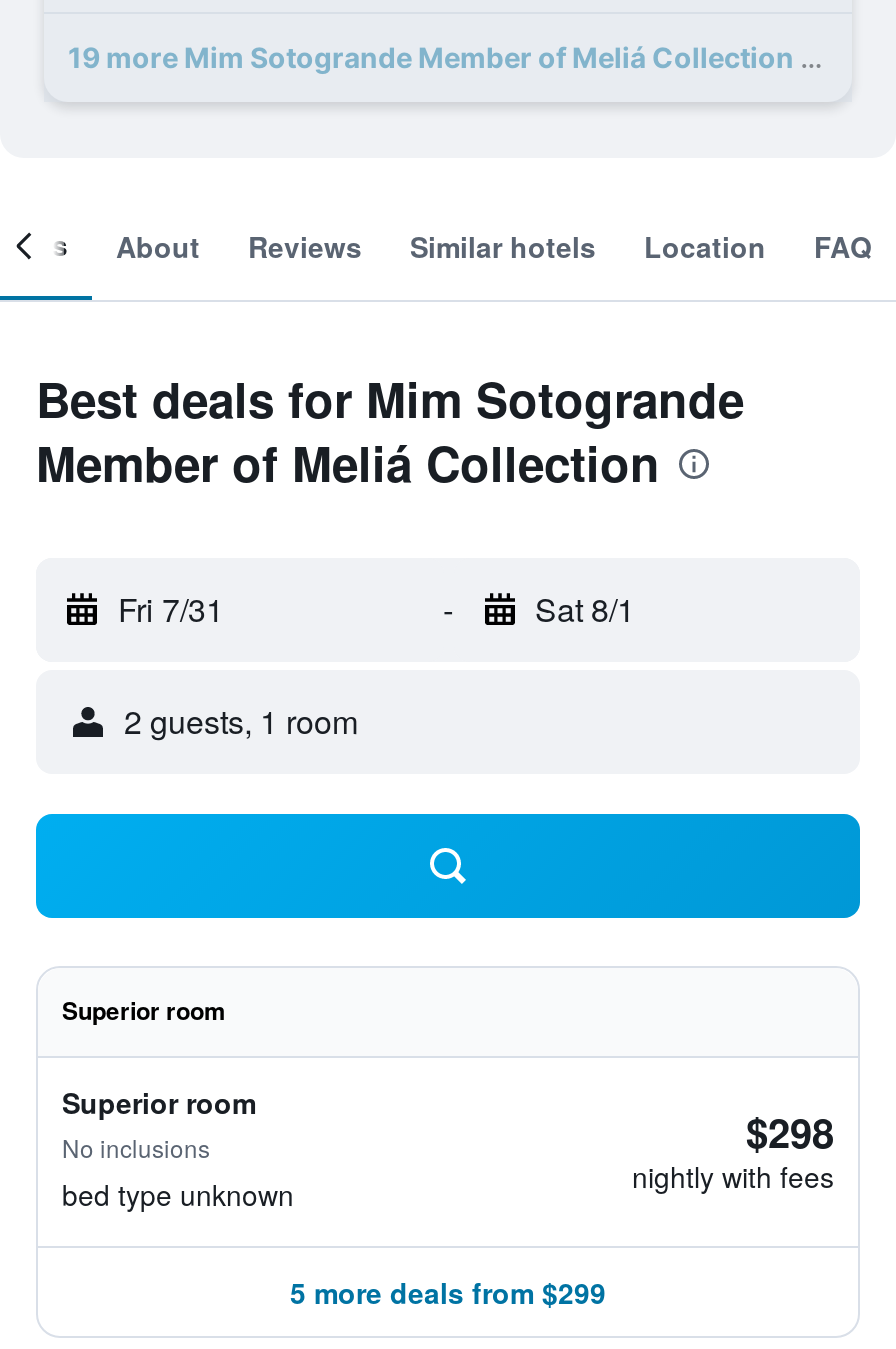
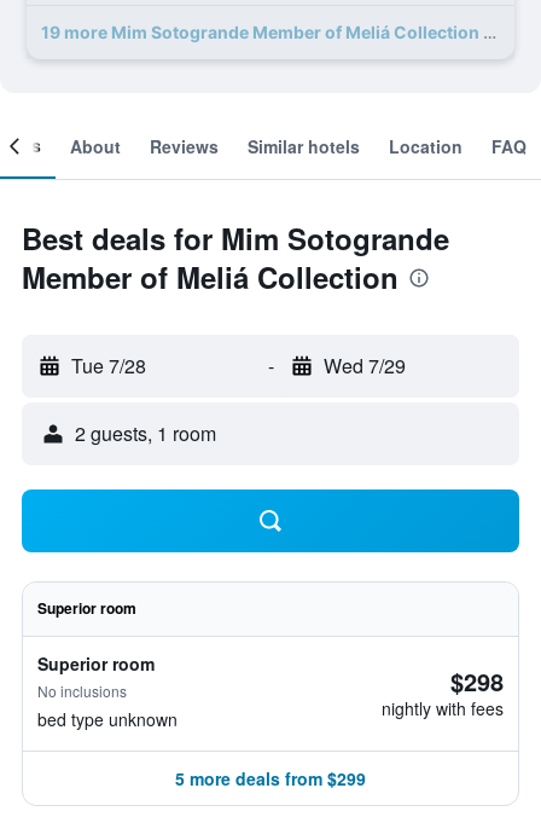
[118,586,224,632] Fri 7/31 -> [71,352,146,379] Tue 7/28
[535,586,635,632] Sat 8/1 -> [323,352,405,379] Wed 7/29

